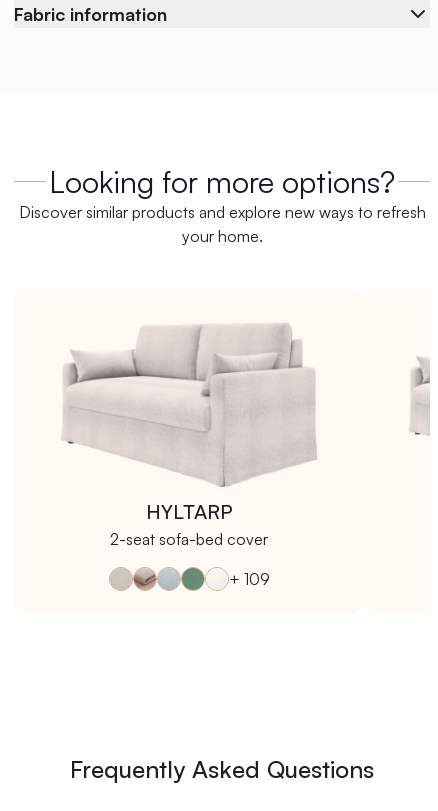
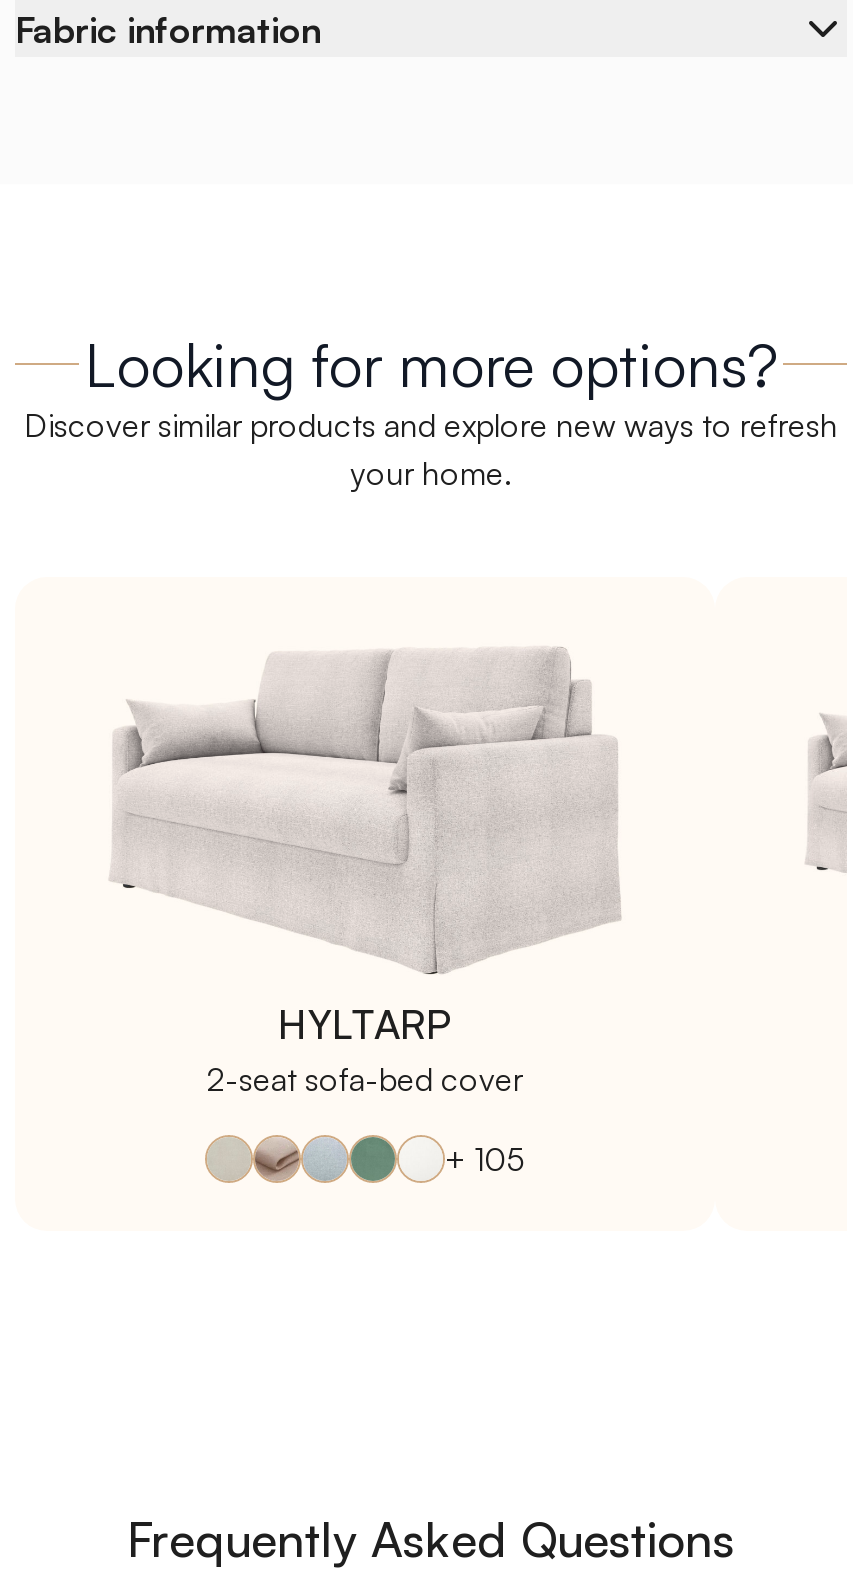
[228,569,269,589] + 109 -> [444,1139,526,1179] + 105

